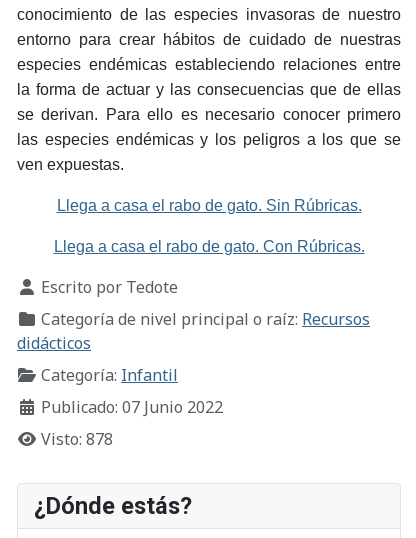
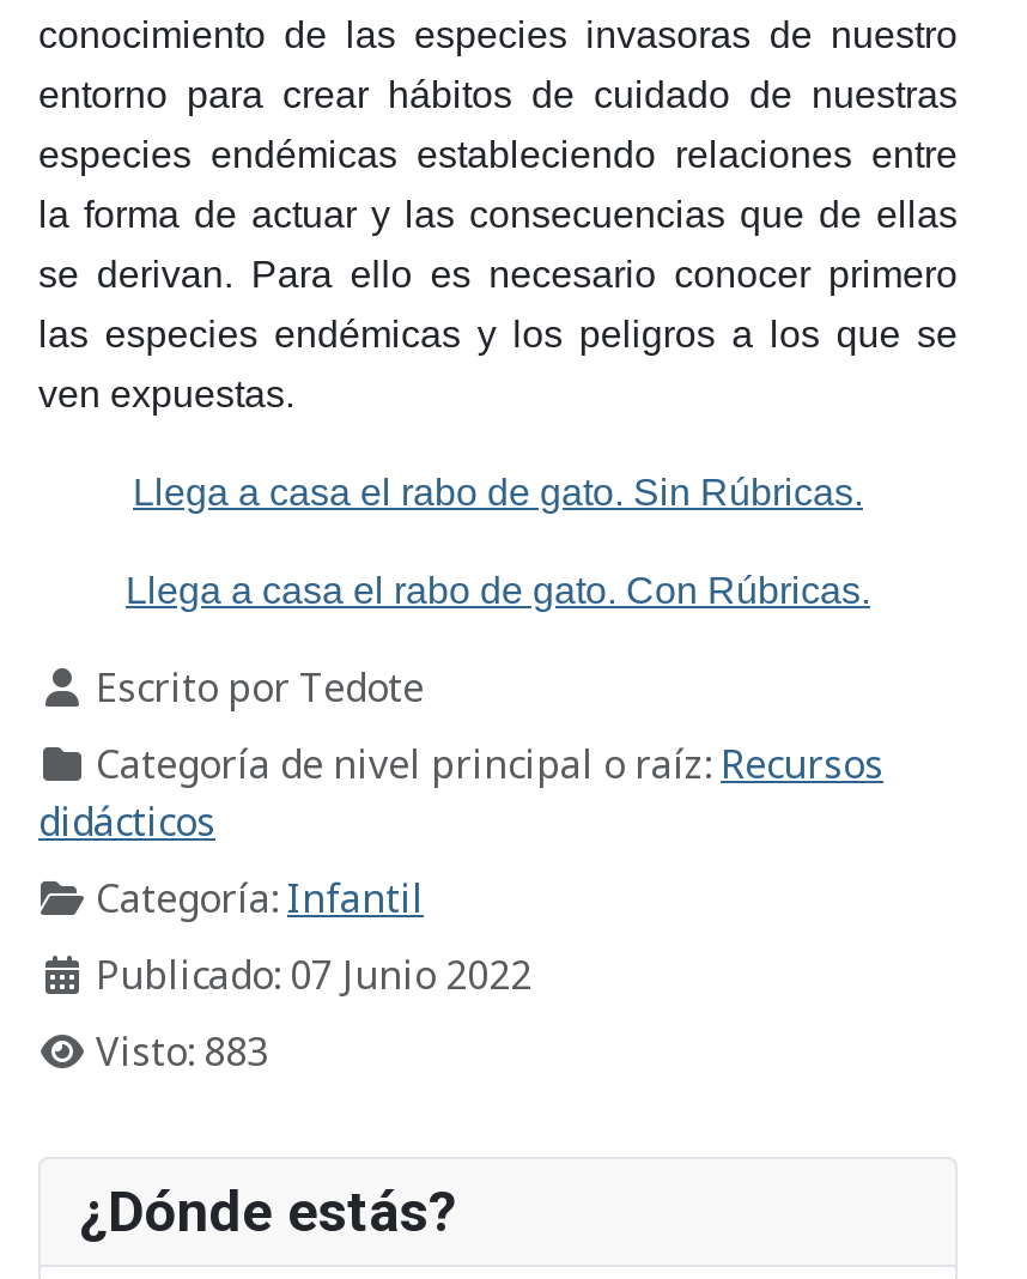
[41,428,113,450] Visto: 878 -> [96,1025,268,1078] Visto: 883

